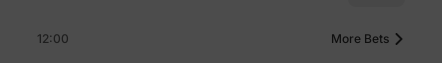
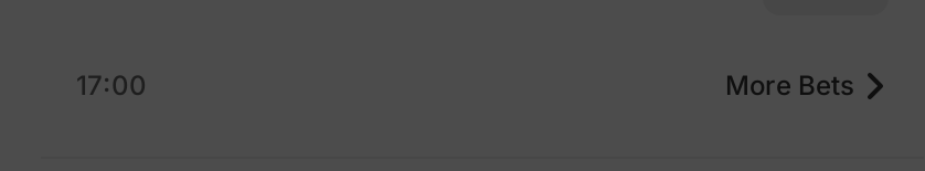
[37,31,69,46] 12:00 -> [76,68,147,101] 17:00

